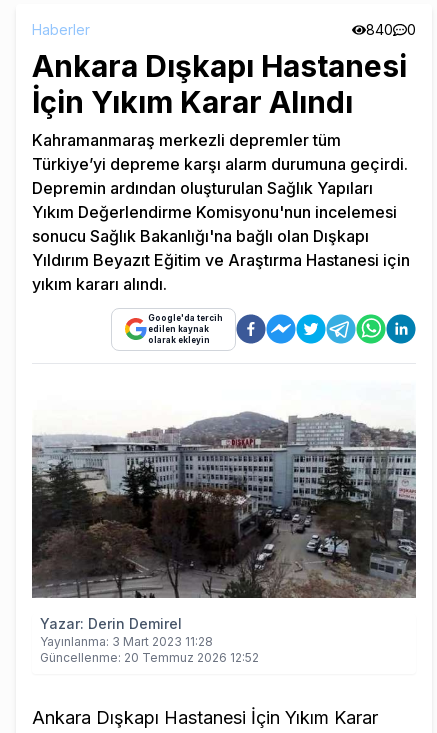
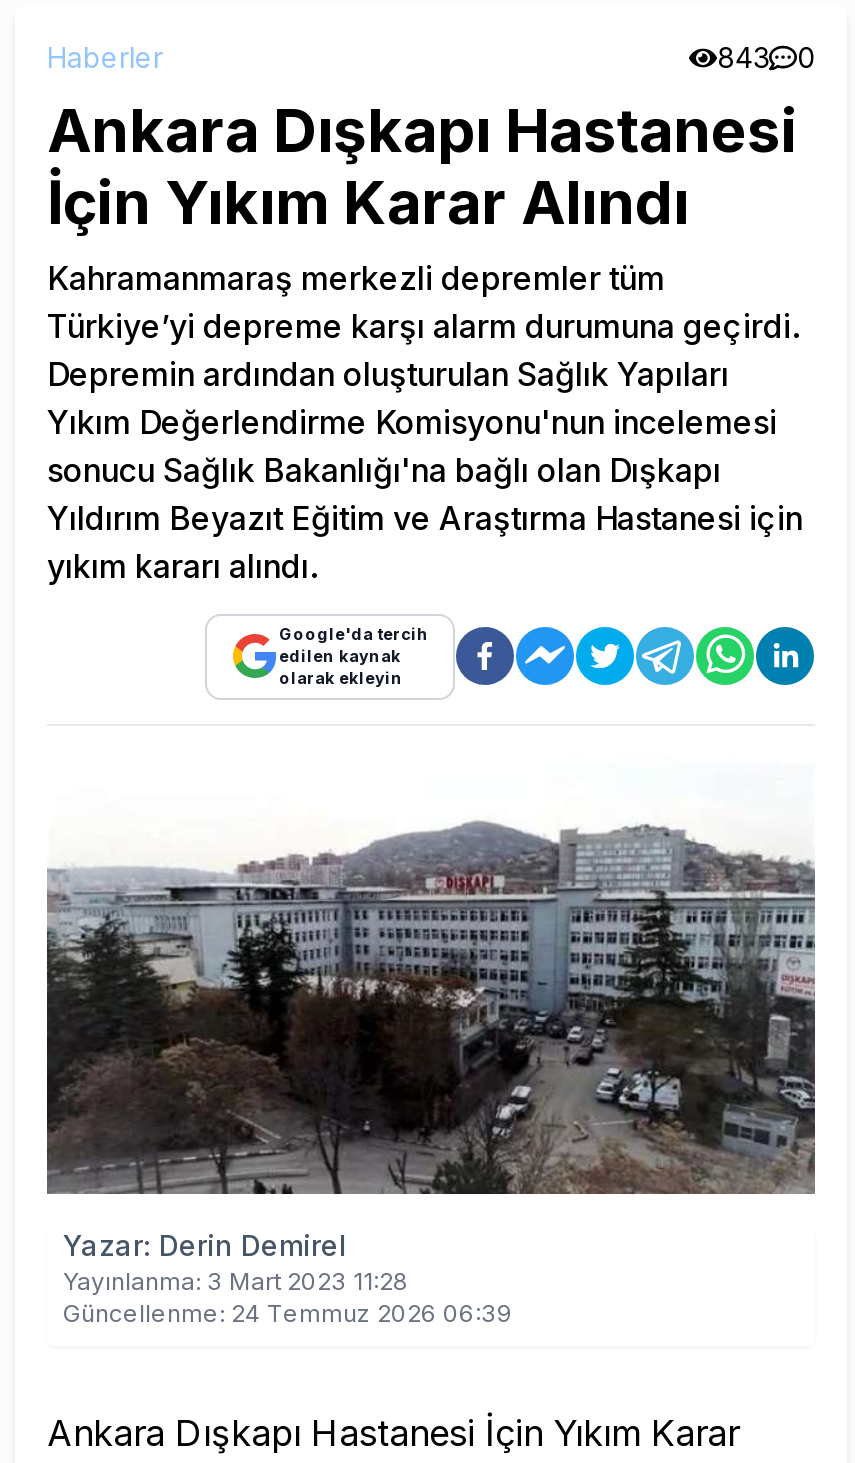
[366,21,416,38] 840 0 -> [717,39,815,73] 843 0
[40,650,259,665] Güncellenme: 20 Temmuz 2026 12:52 -> [63,1298,513,1328] Güncellenme: 24 Temmuz 2026 06:39

